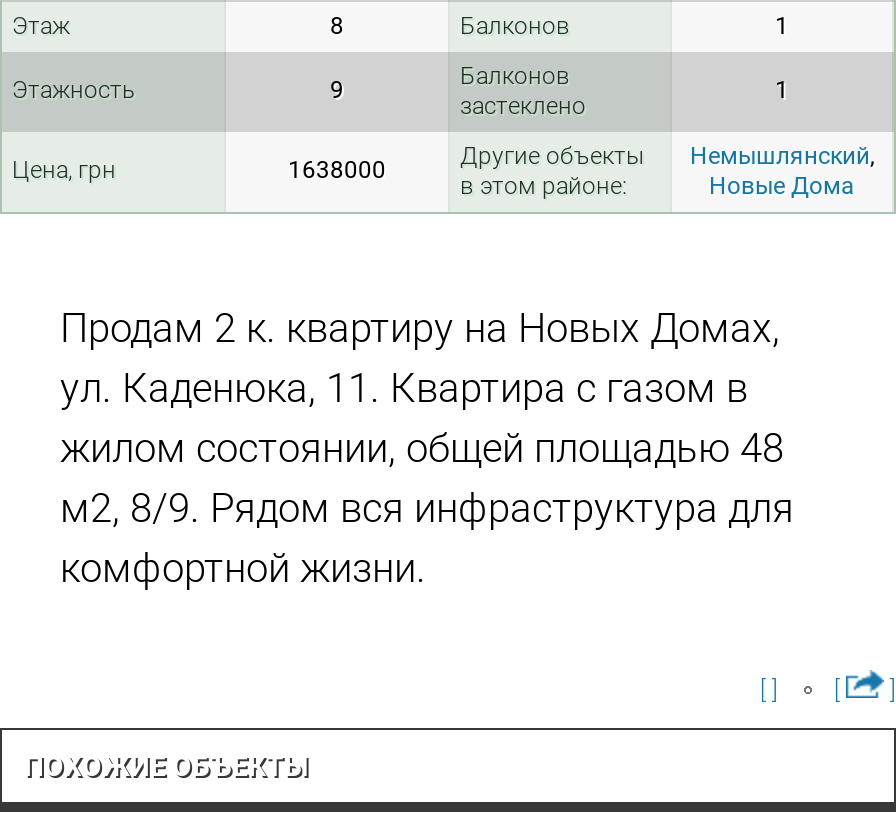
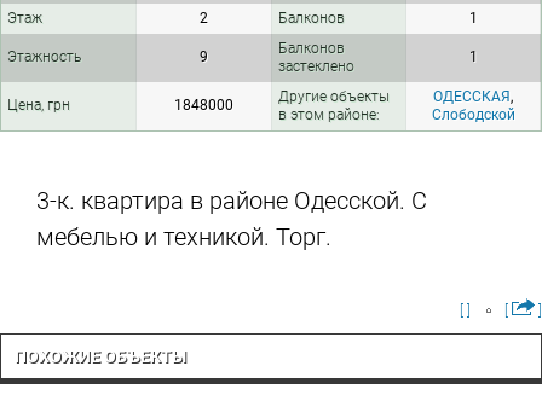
[330,12,344,40] 8 -> [200,10,208,27] 2
[690,142,870,200] Немышлянский | Новые Дома -> [431,88,515,123] ОДЕССКАЯ | Слободской
[288,156,386,184] 1638000 -> [174,97,233,114] 1848000
[60,304,794,592] Продам 2 к. квартиру на Новых Домах, | ул. Каденюка, 11. Квартира с газом в | жилом состоянии, общей площадью 48 | м2, 8/9. Рядом вся инфраструктура для | комфортной жизни. -> [36,186,427,251] 3-к. квартира в районе Одесской. С | мебелью и техникой. Торг.

